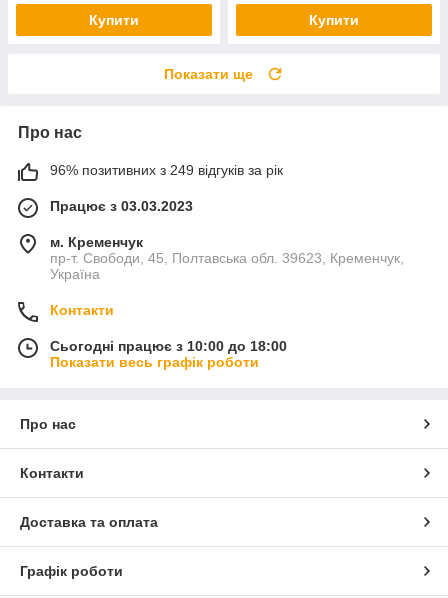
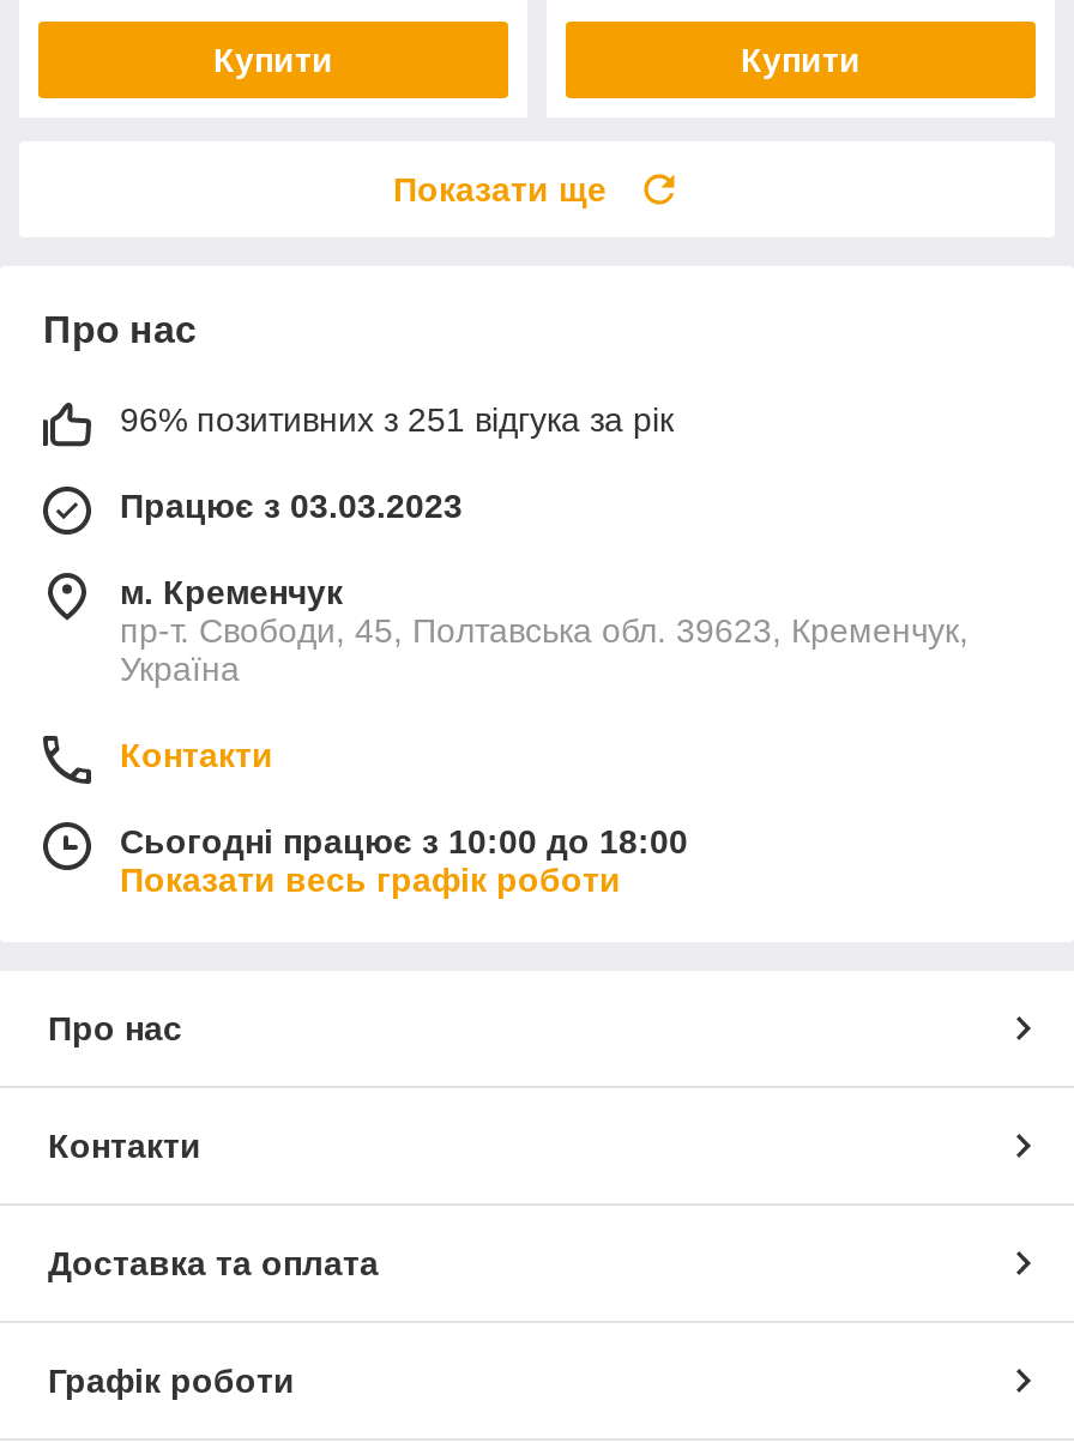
[50,162,283,178] 96% позитивних з 249 відгуків за рік -> [120,400,674,438] 96% позитивних з 251 відгука за рік

